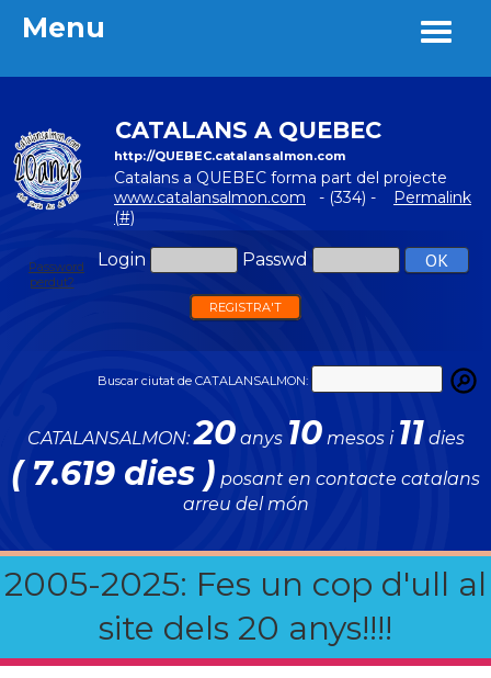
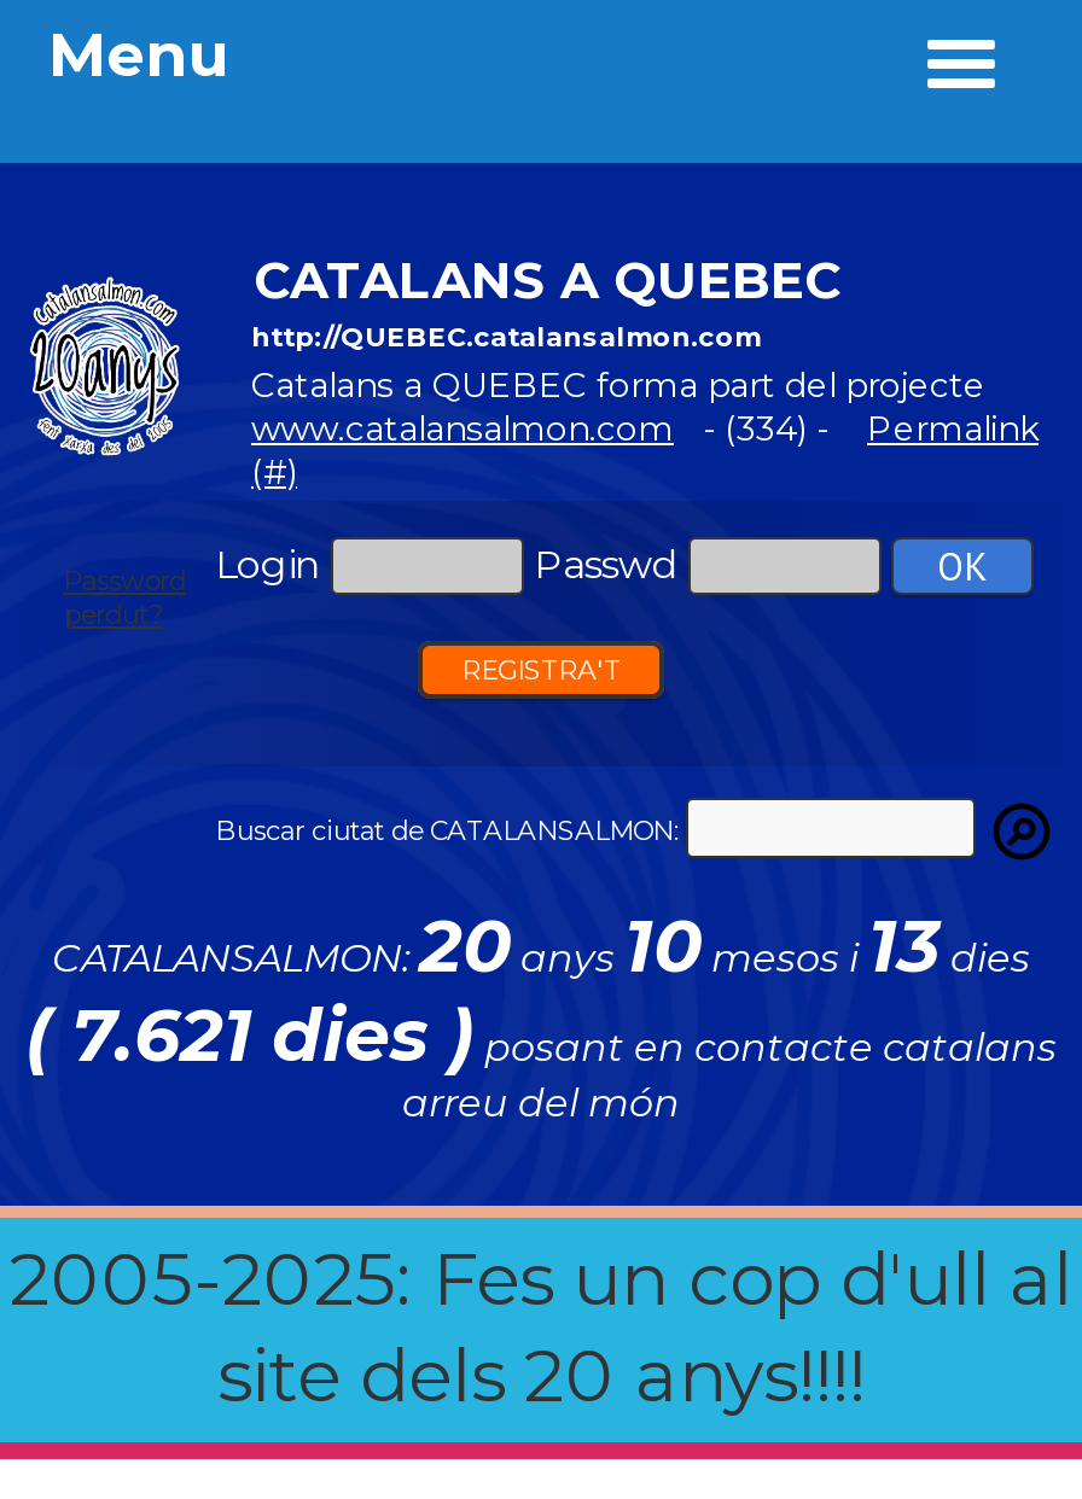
[27,413,464,453] CATALANSALMON:20anys 10mesos i11dies -> [52,902,1030,991] CATALANSALMON:20anys 10mesos i13dies
[11,453,480,494] ( 7.619 dies )posant en contacte catalans -> [25,991,1057,1080] ( 7.621 dies )posant en contacte catalans

